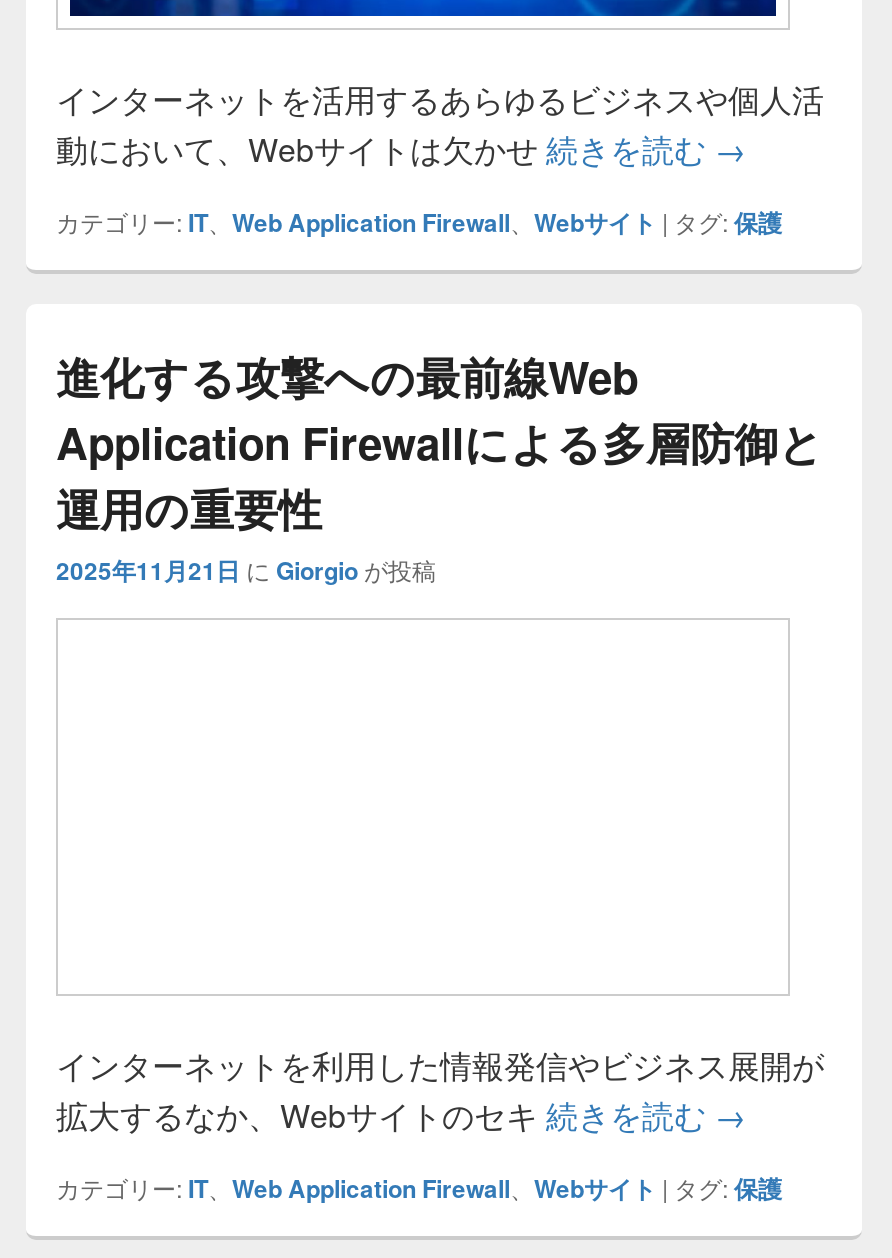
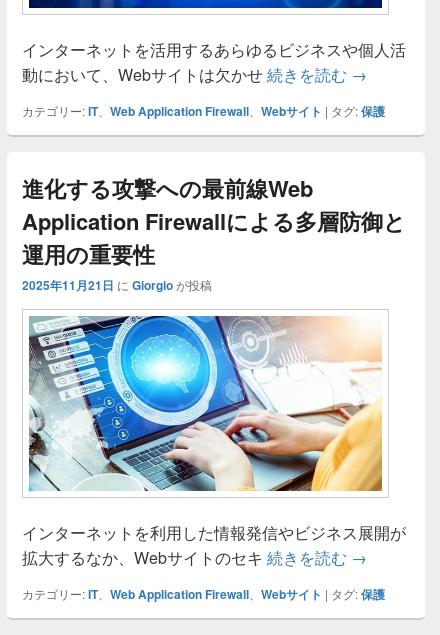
none -> [28,315,383,492] [image]

